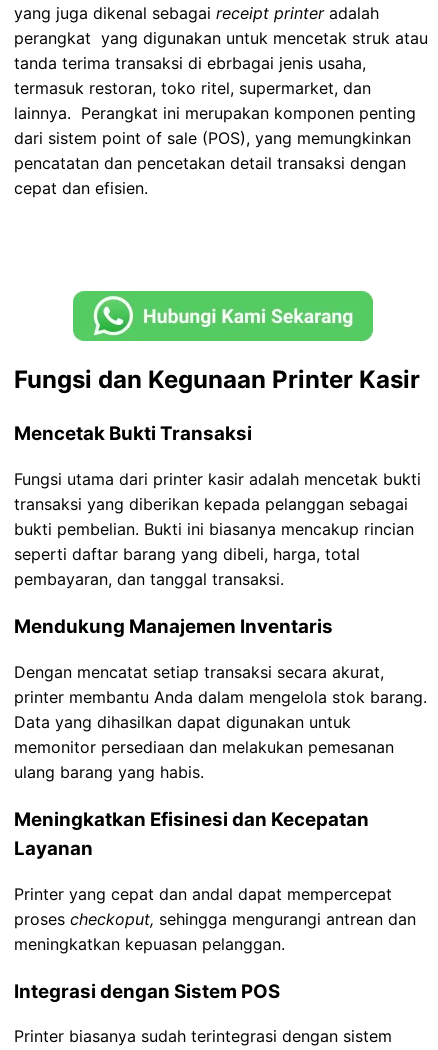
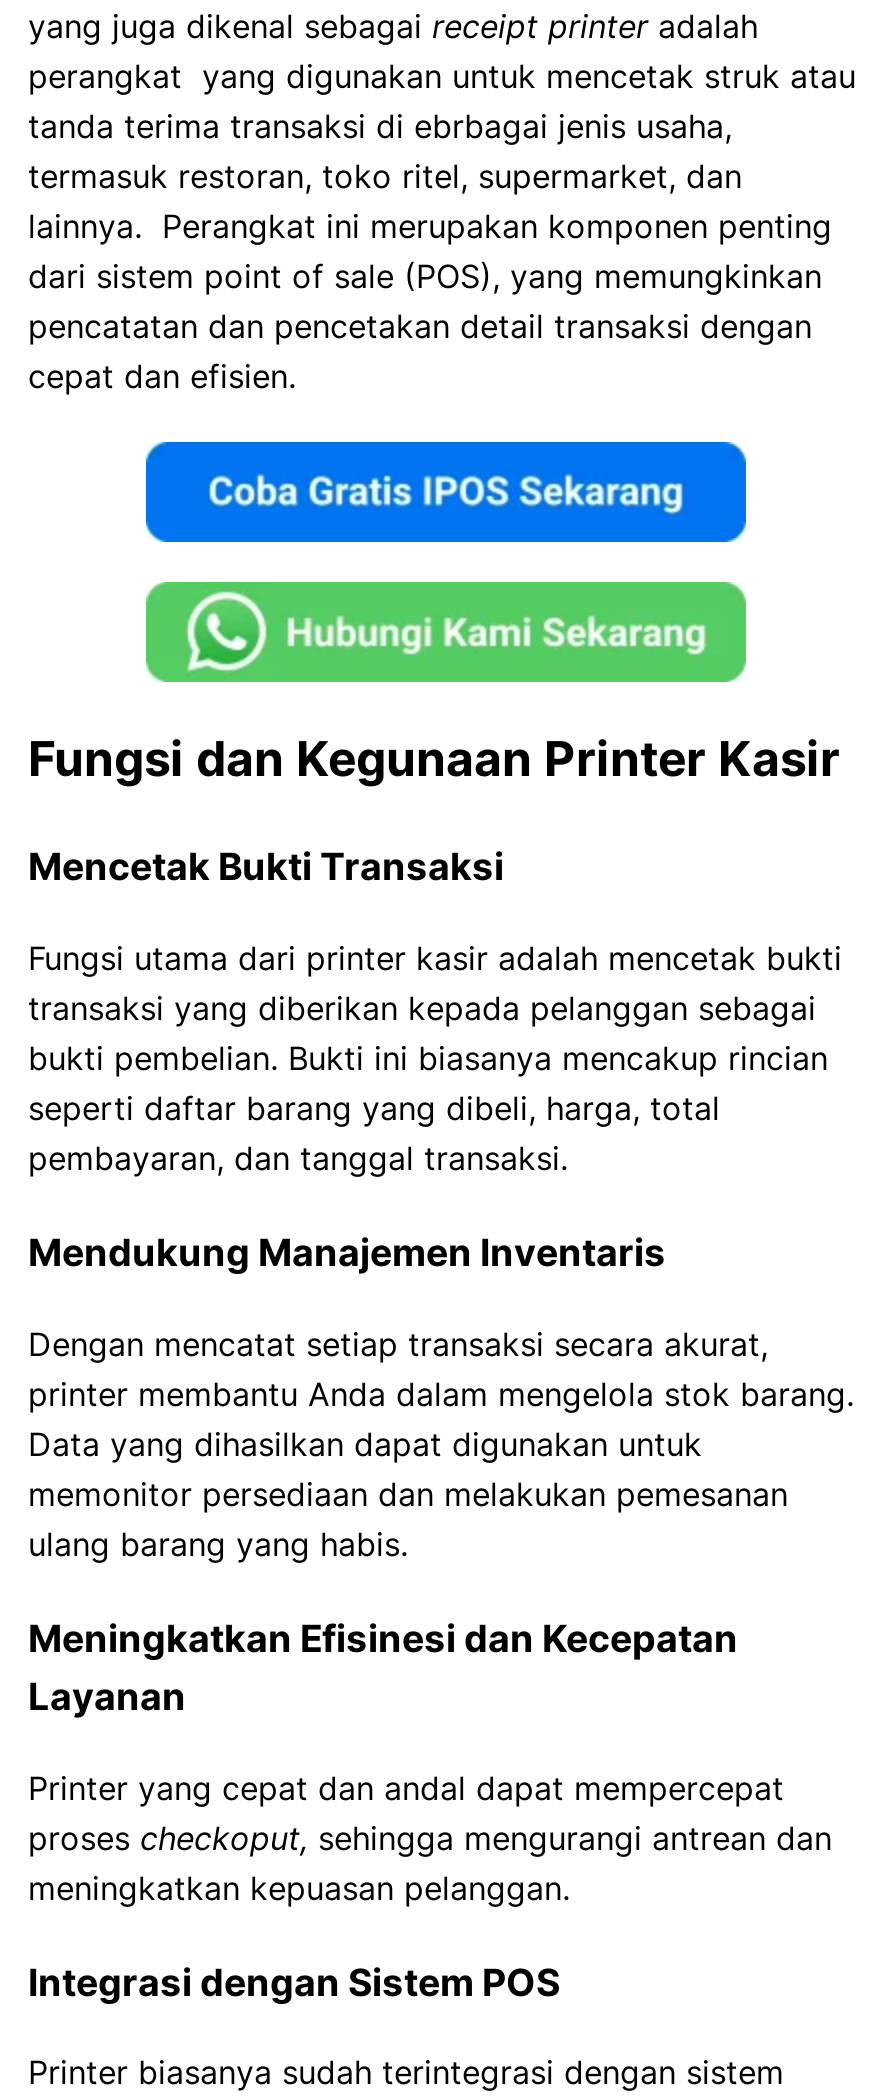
none -> [144,440,748,544] [image]

